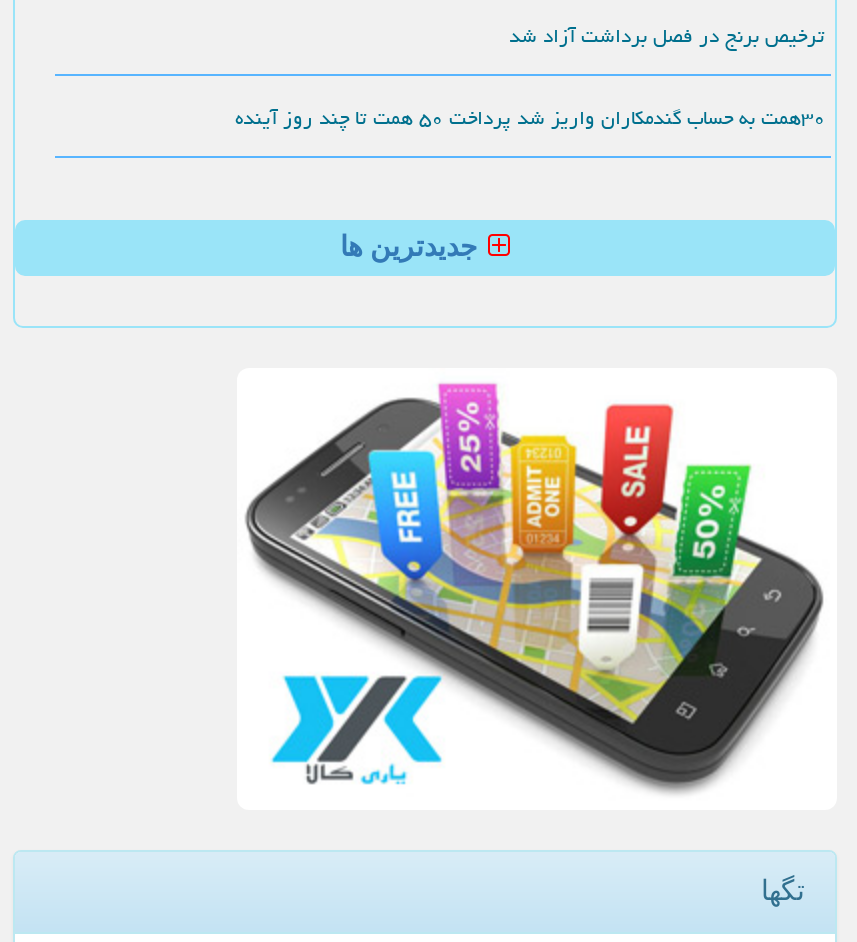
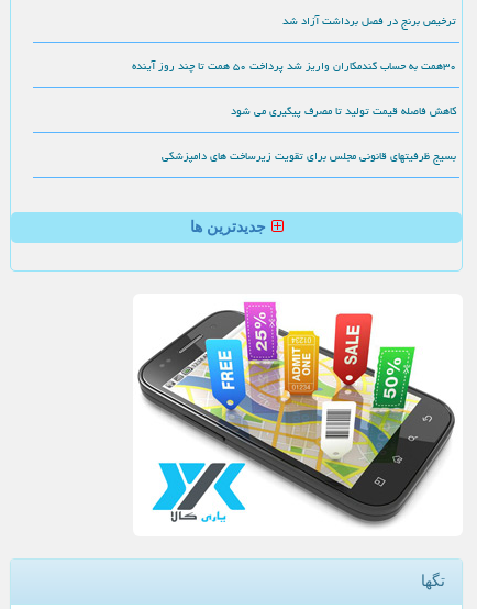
none -> [162,100,456,167] کاهش فاصله قیمت تولید تا مصرف پیگیری می شود | بسیج ظرفیتهای قانونی مجلس برای تقویت زیرساخت های دامپزشکی

